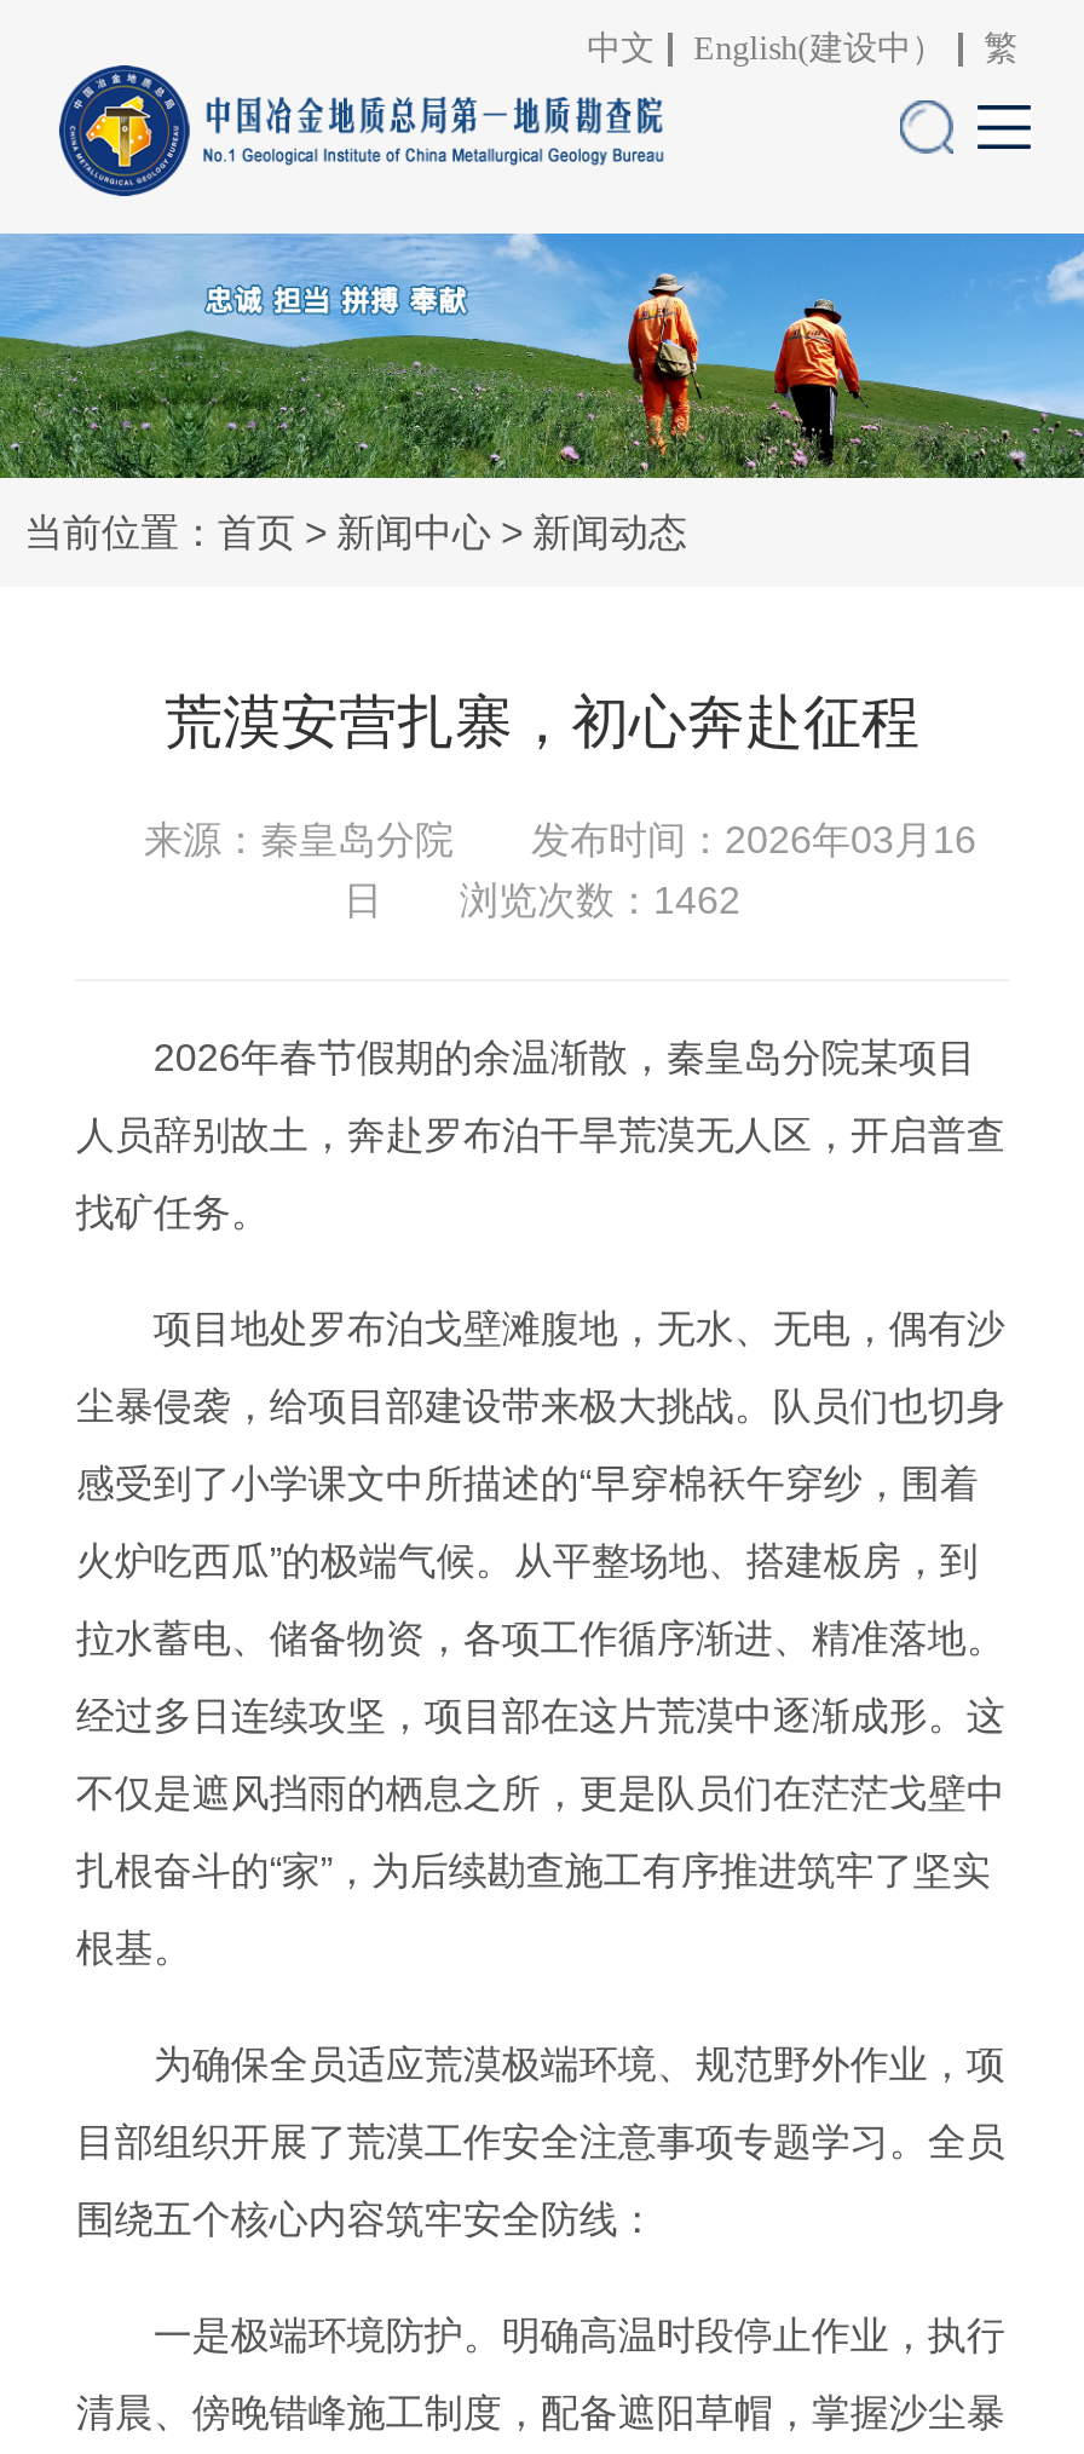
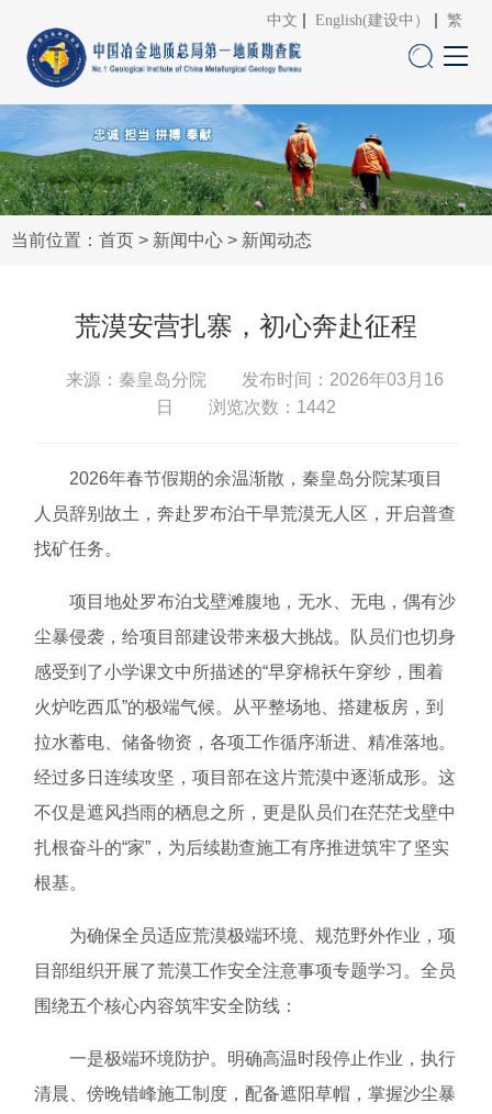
[344,879,740,921] 日 浏览次数：1462 -> [156,398,336,416] 日 浏览次数：1442

